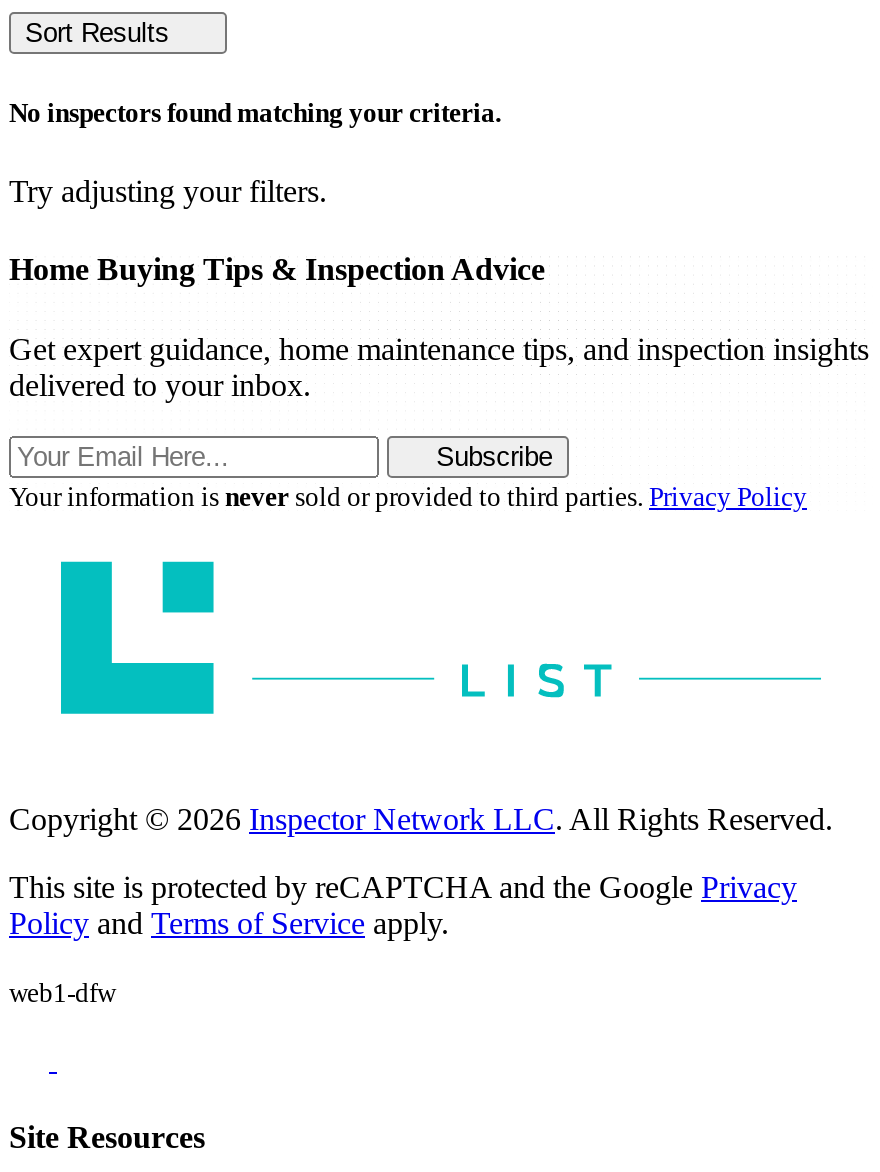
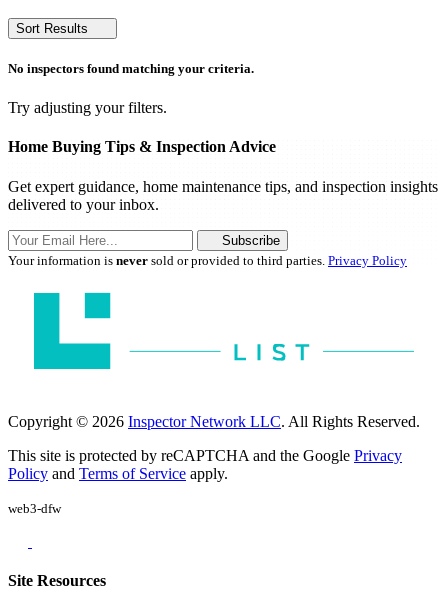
[9,977,115,1007] web1-dfw -> [8,501,61,516] web3-dfw

